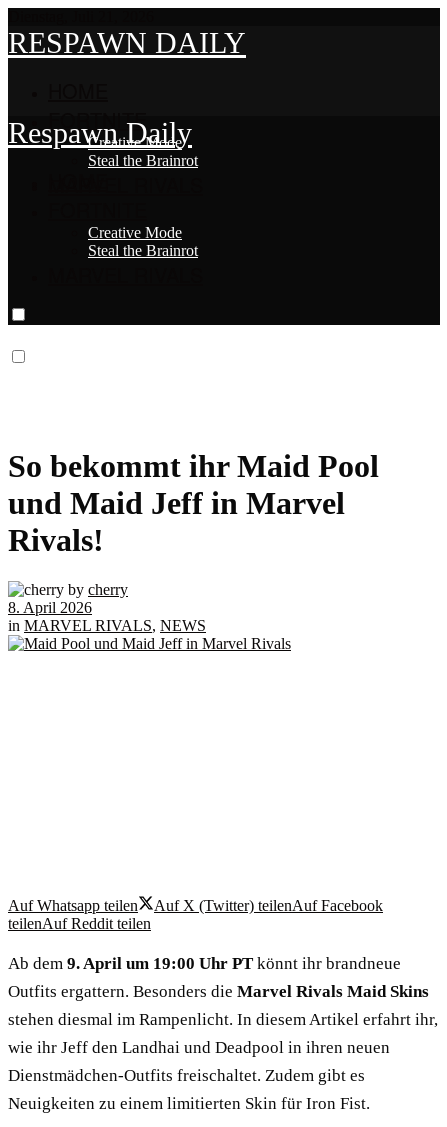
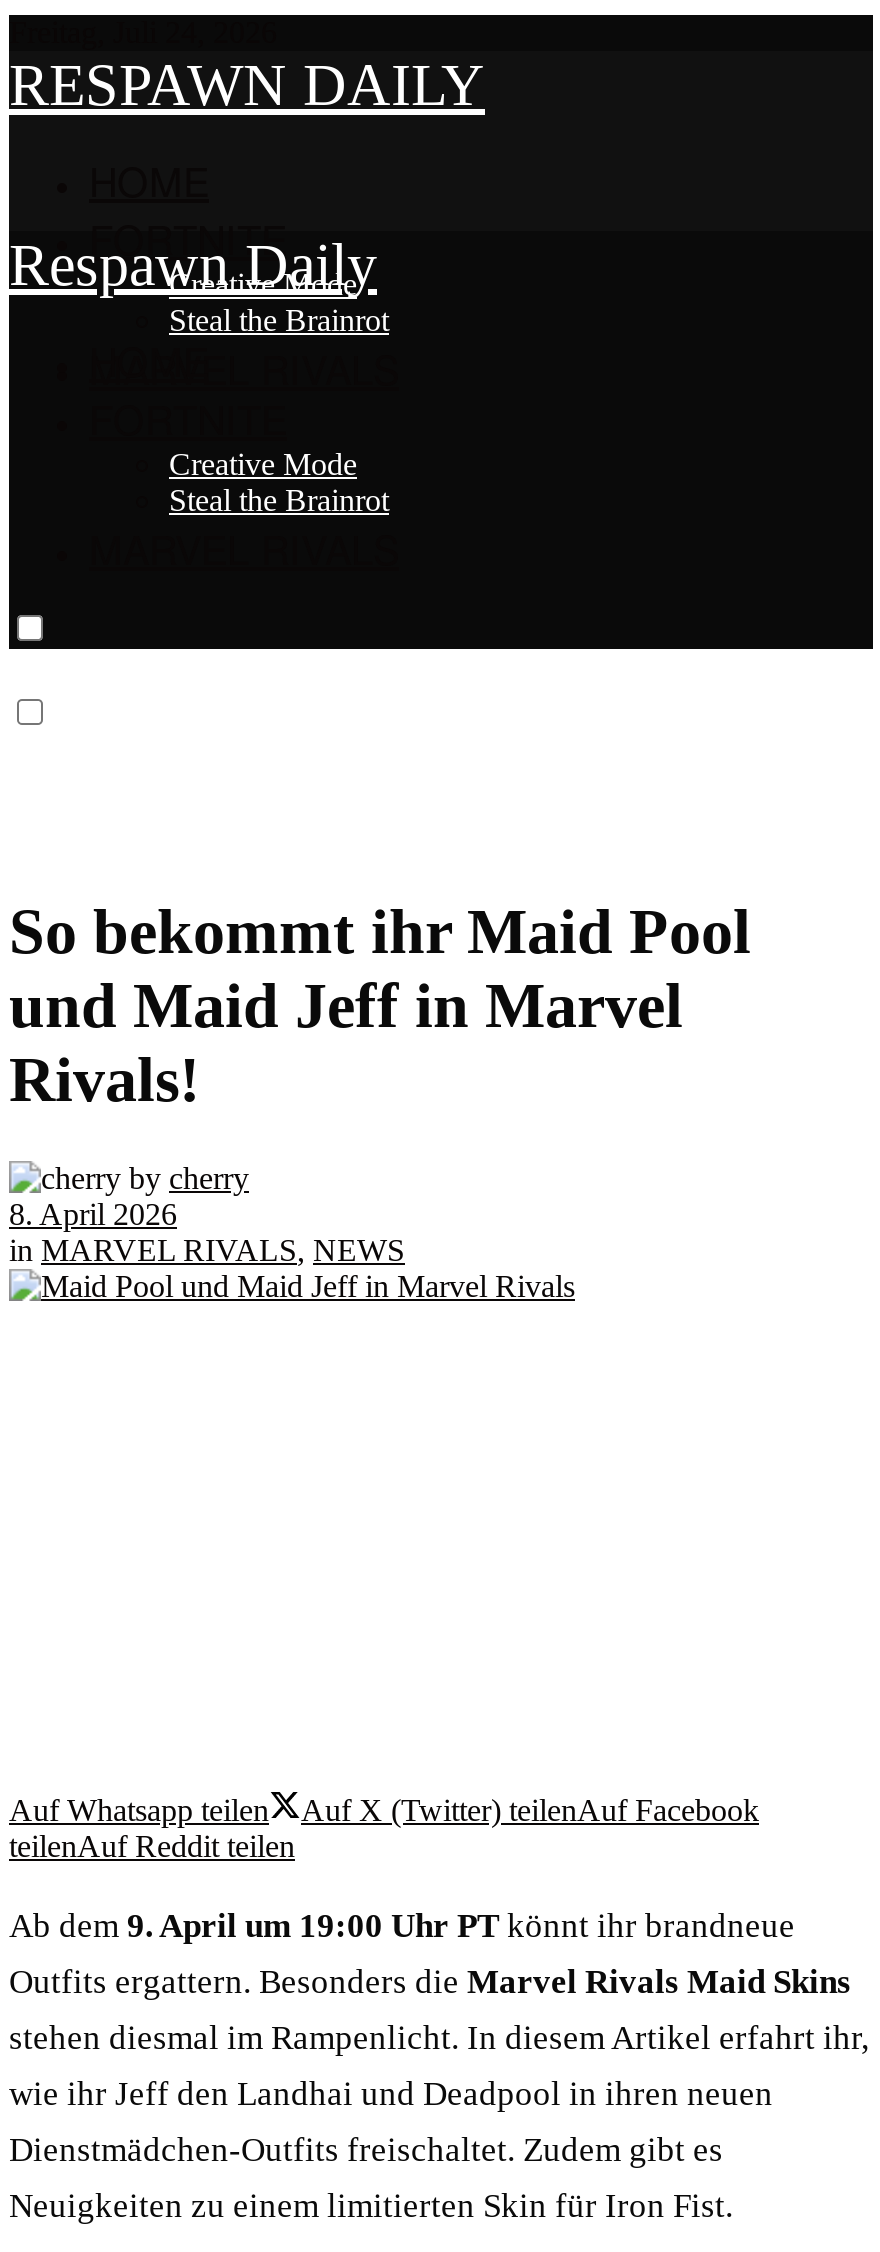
[8,8,154,25] Dienstag, Juli 21, 2026 -> [9,15,277,49] Freitag, Juli 24, 2026

